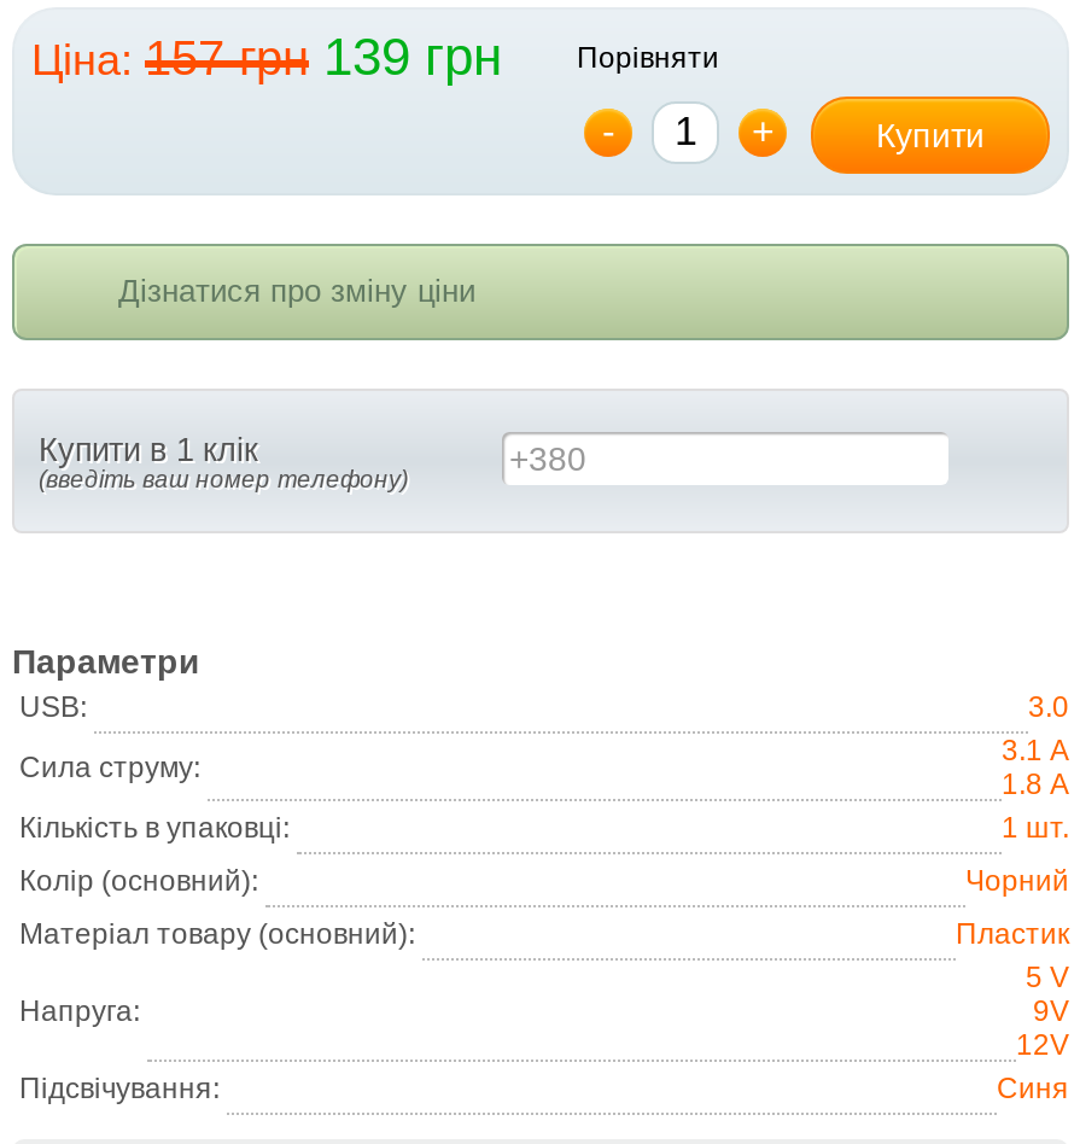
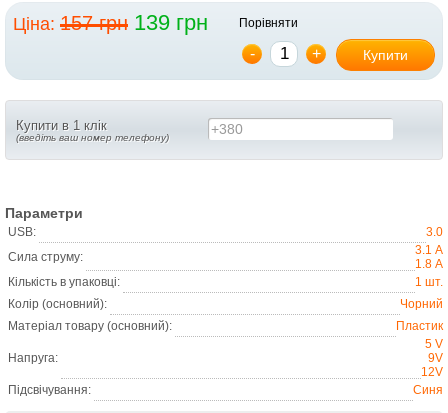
[118,273,475,309] Дізнатися про зміну ціни -> none

